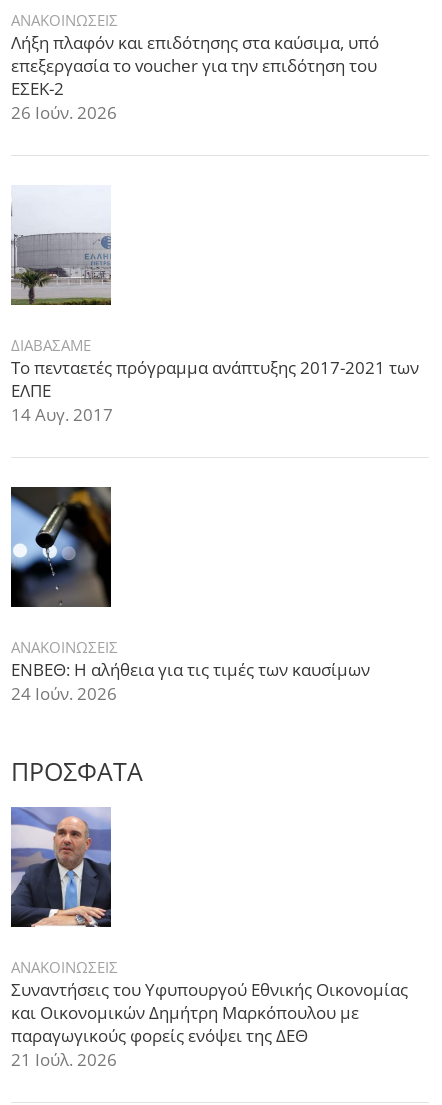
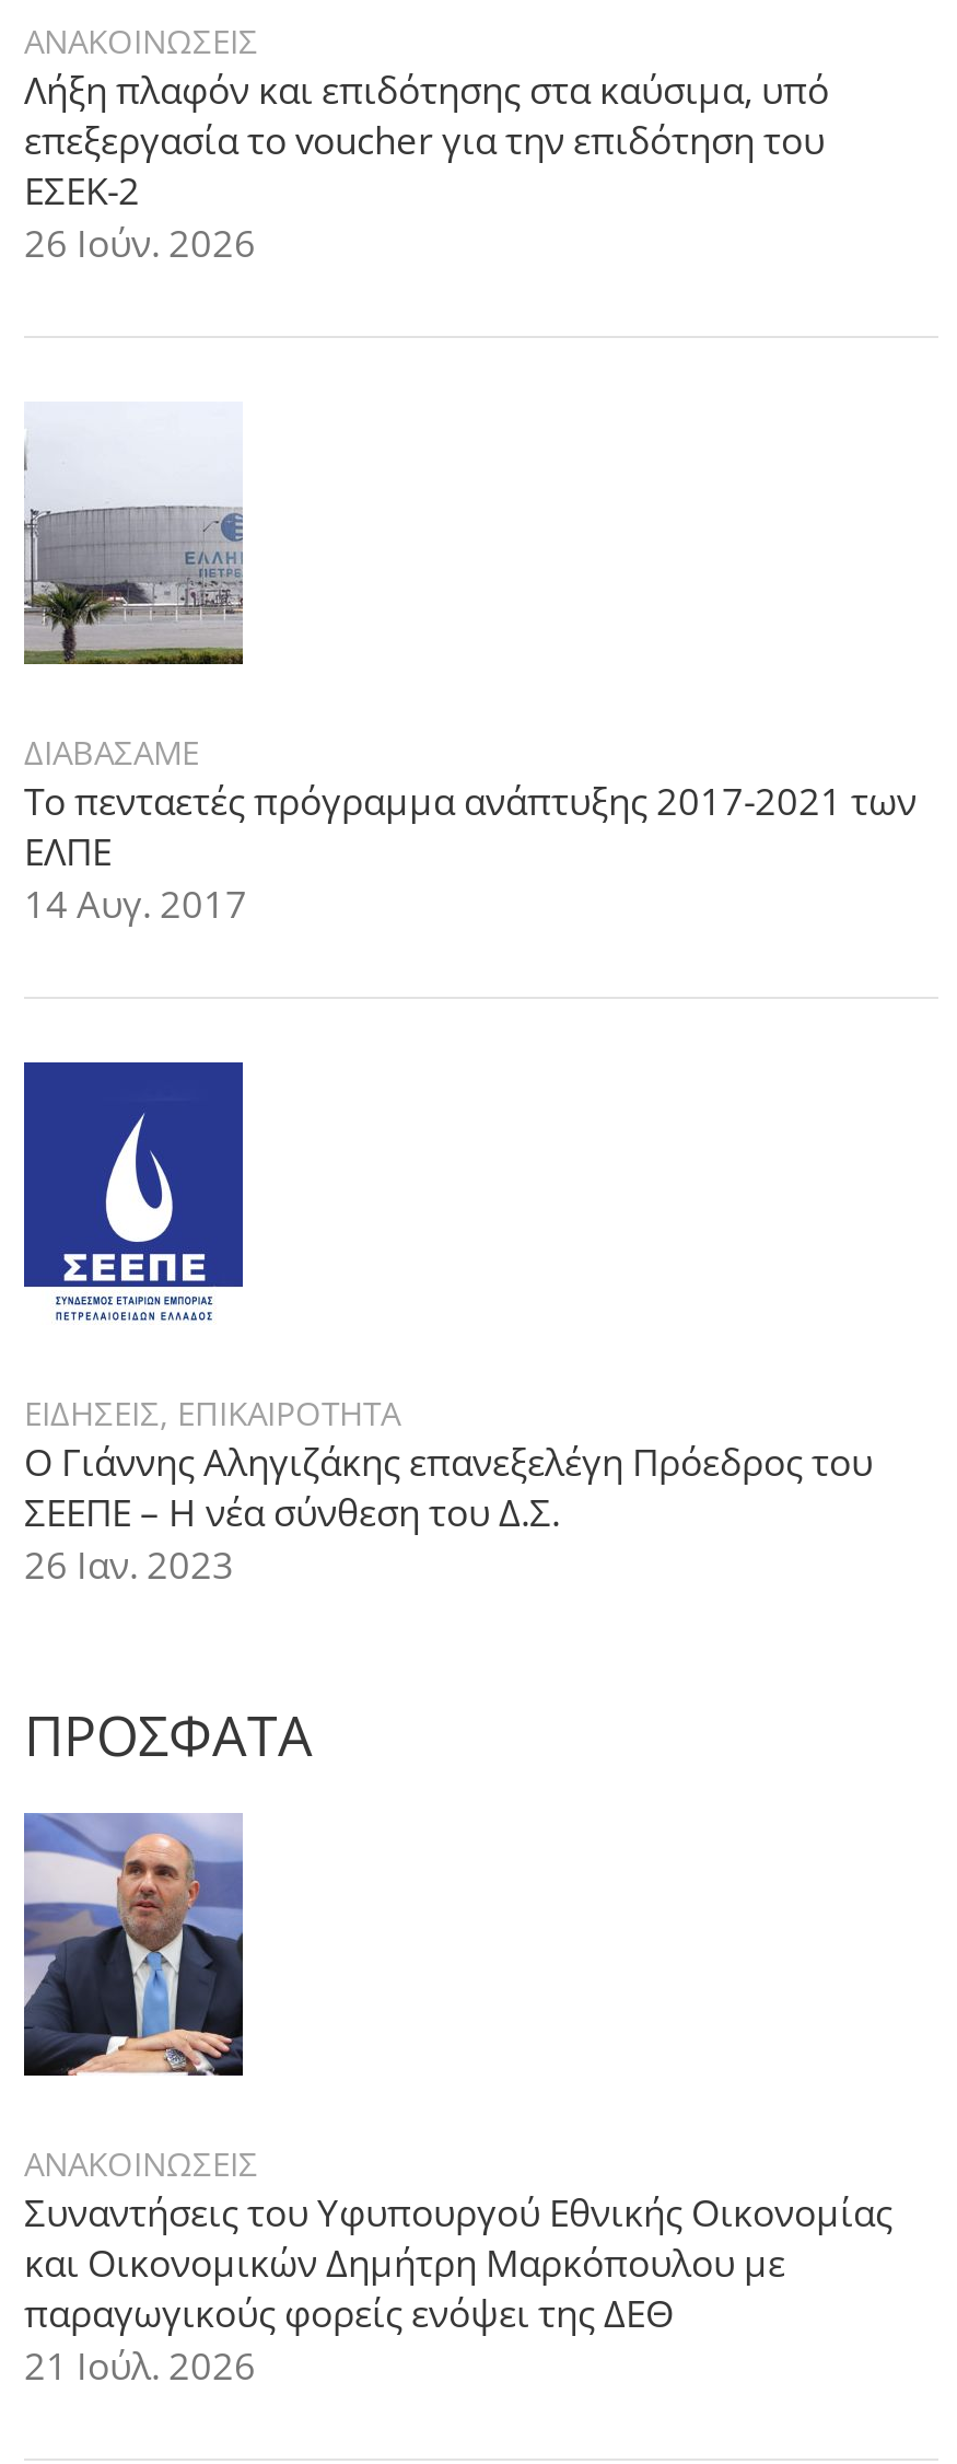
[10,486,370,705] [image] | ΑΝΑΚΟΙΝΩΣΕΙΣ | ΕΝΒΕΘ: Η αλήθεια για τις τιμές των καυσίμων | 24 Ιούν. 2026 -> [22,1060,873,1590] [image] | ΕΙΔΗΣΕΙΣ, ΕΠΙΚΑΙΡΟΤΗΤΑ | Ο Γιάννης Αληγιζάκης επανεξελέγη Πρόεδρος του | ΣΕΕΠΕ – Η νέα σύνθεση του Δ.Σ. | 26 Ιαν. 2023

